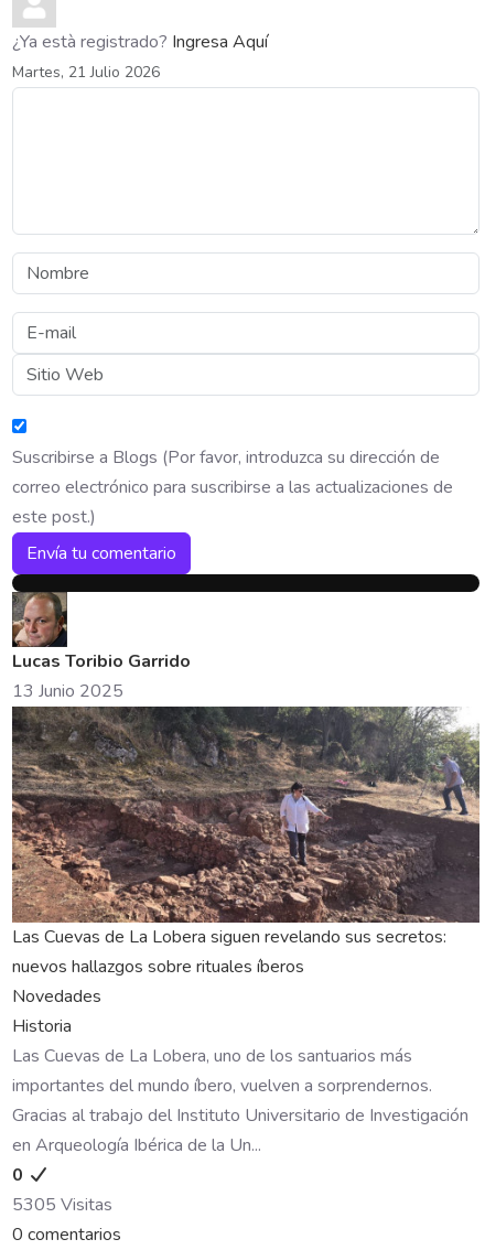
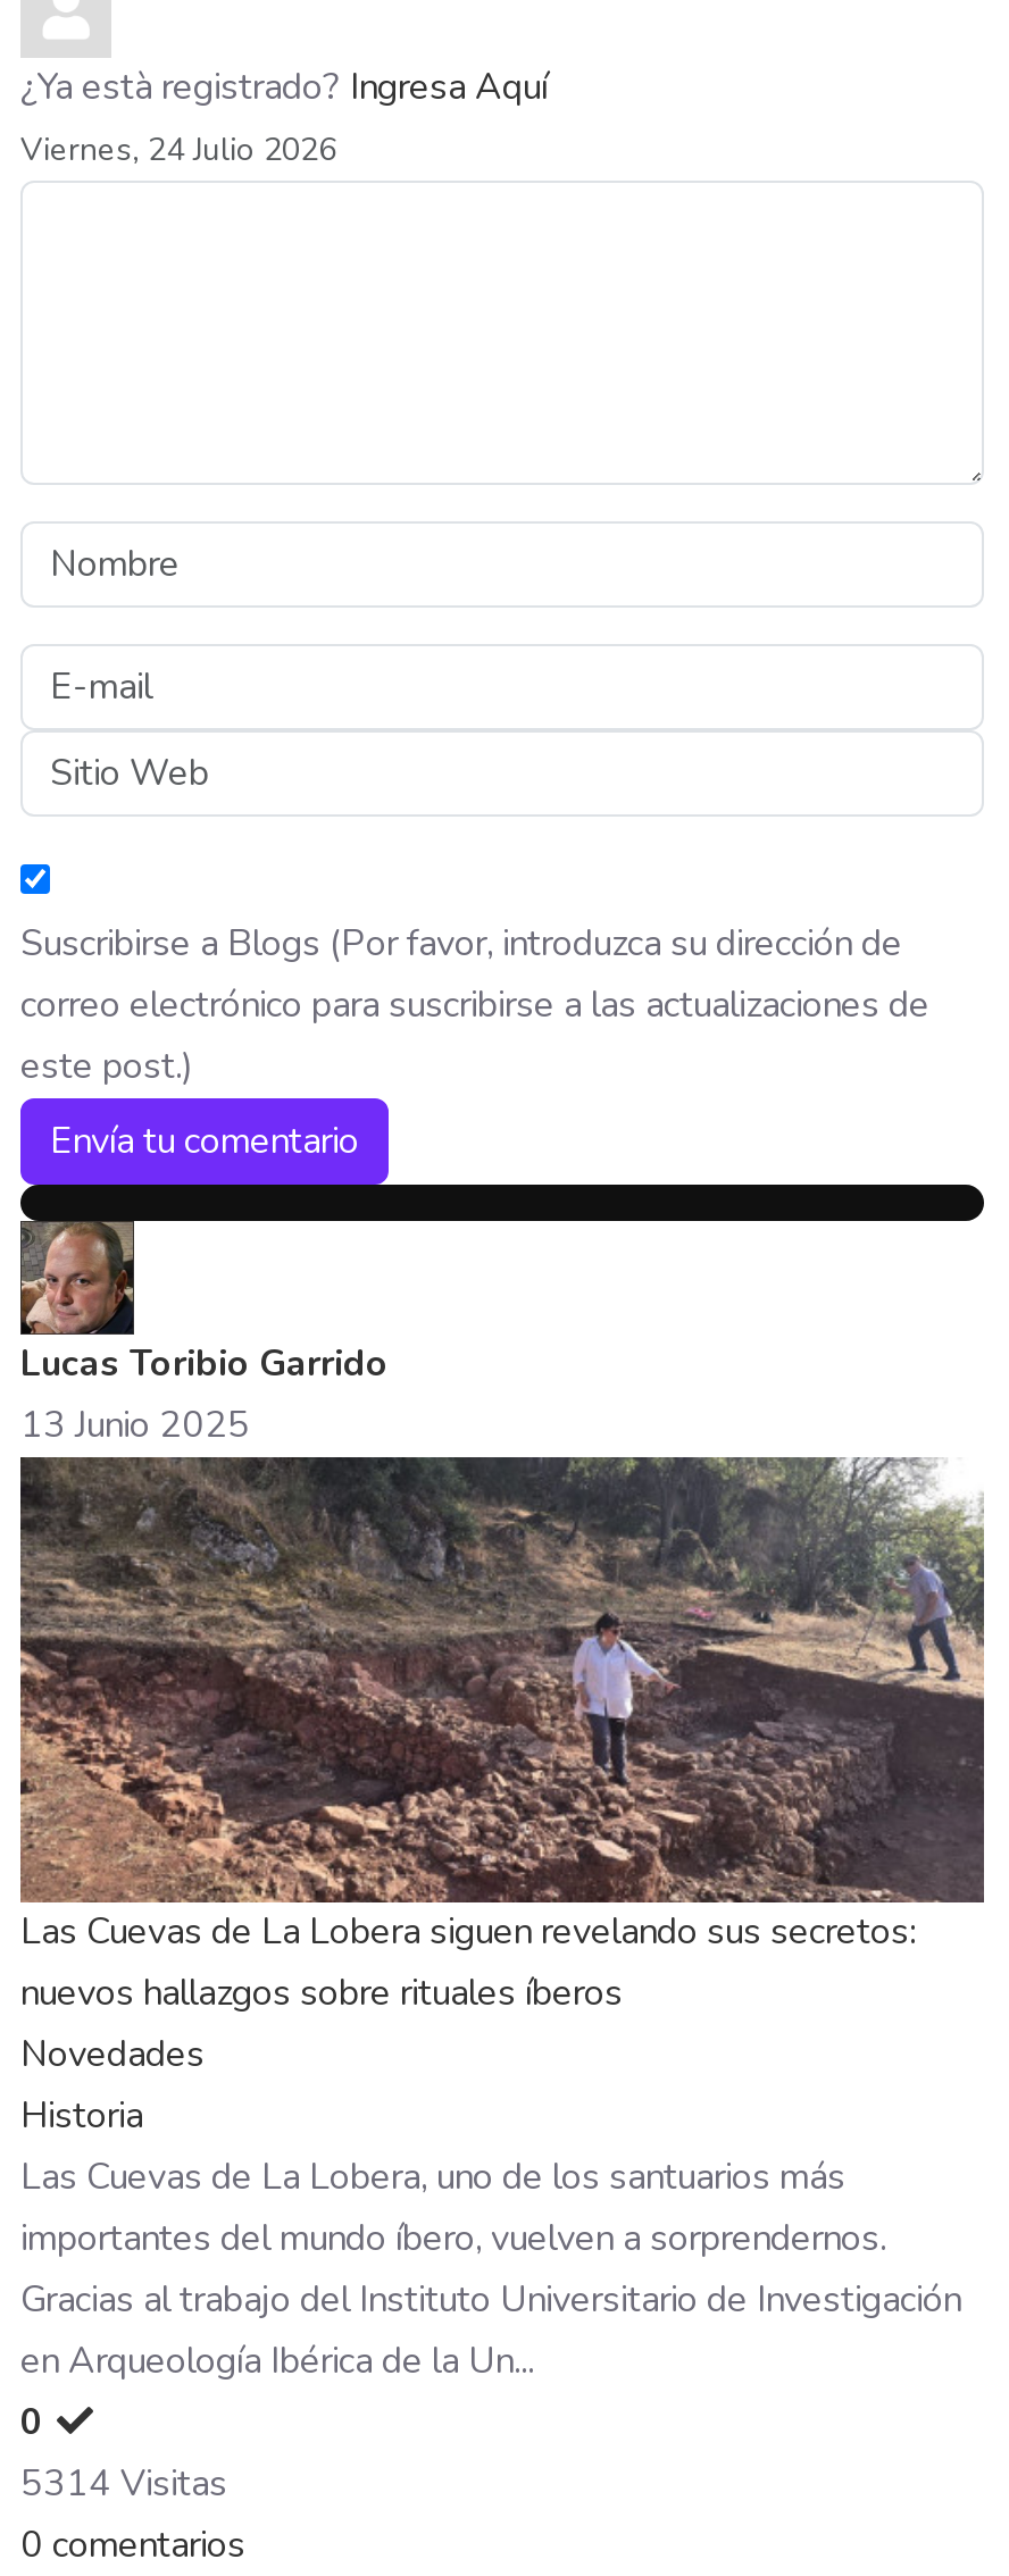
[12,62,160,83] Martes, 21 Julio 2026 -> [20,128,336,171] Viernes, 24 Julio 2026
[12,1193,112,1217] 5305 Visitas -> [20,2459,227,2509] 5314 Visitas

